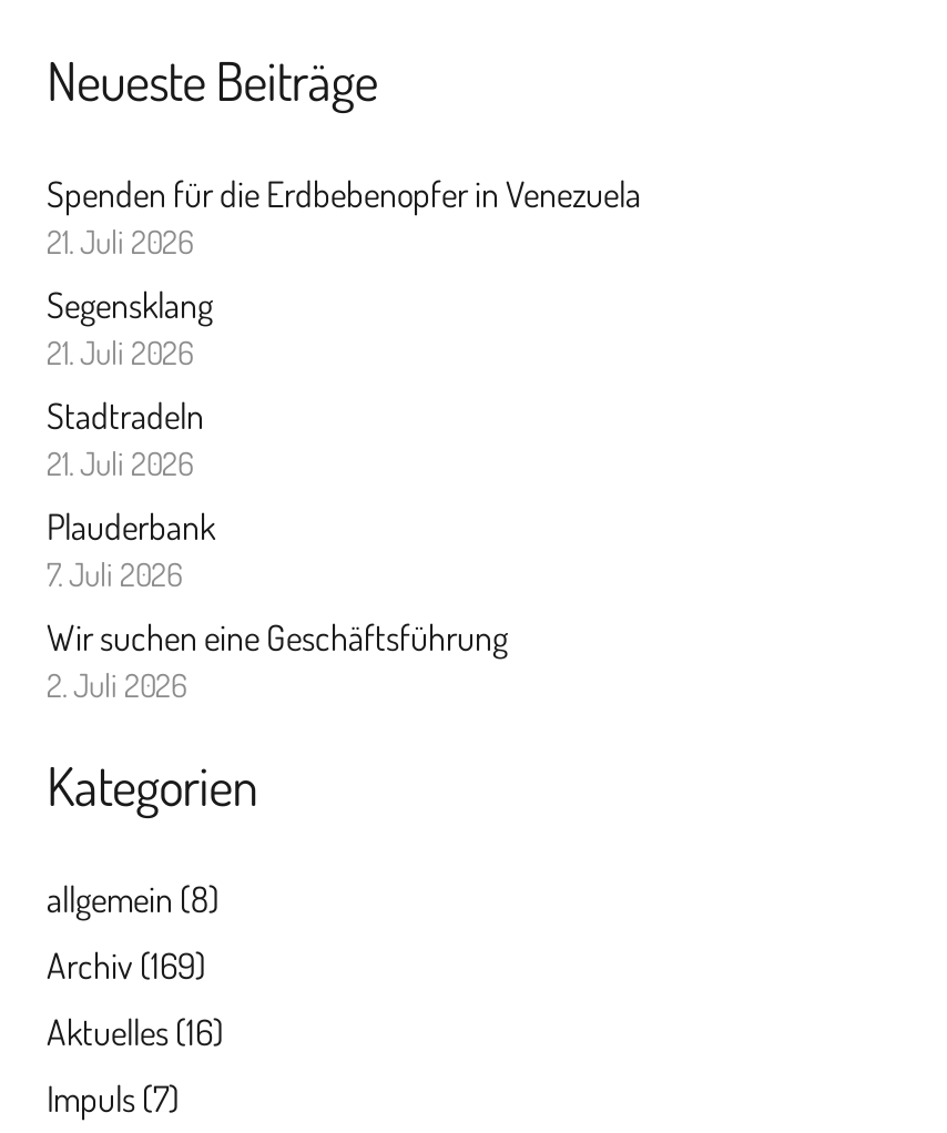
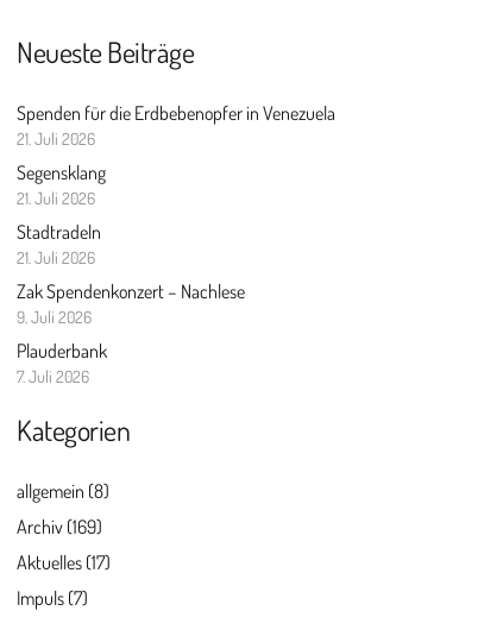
none -> [17,280,245,327] Zak Spendenkonzert – Nachlese | 9. Juli 2026
moved [47,505,215,594] -> [17,339,107,387]: Plauderbank | 7. Juli 2026
[47,616,508,704] Wir suchen eine Geschäftsführung | 2. Juli 2026 -> none
[47,1009,224,1054] Aktuelles (16) -> [17,550,111,574] Aktuelles (17)

